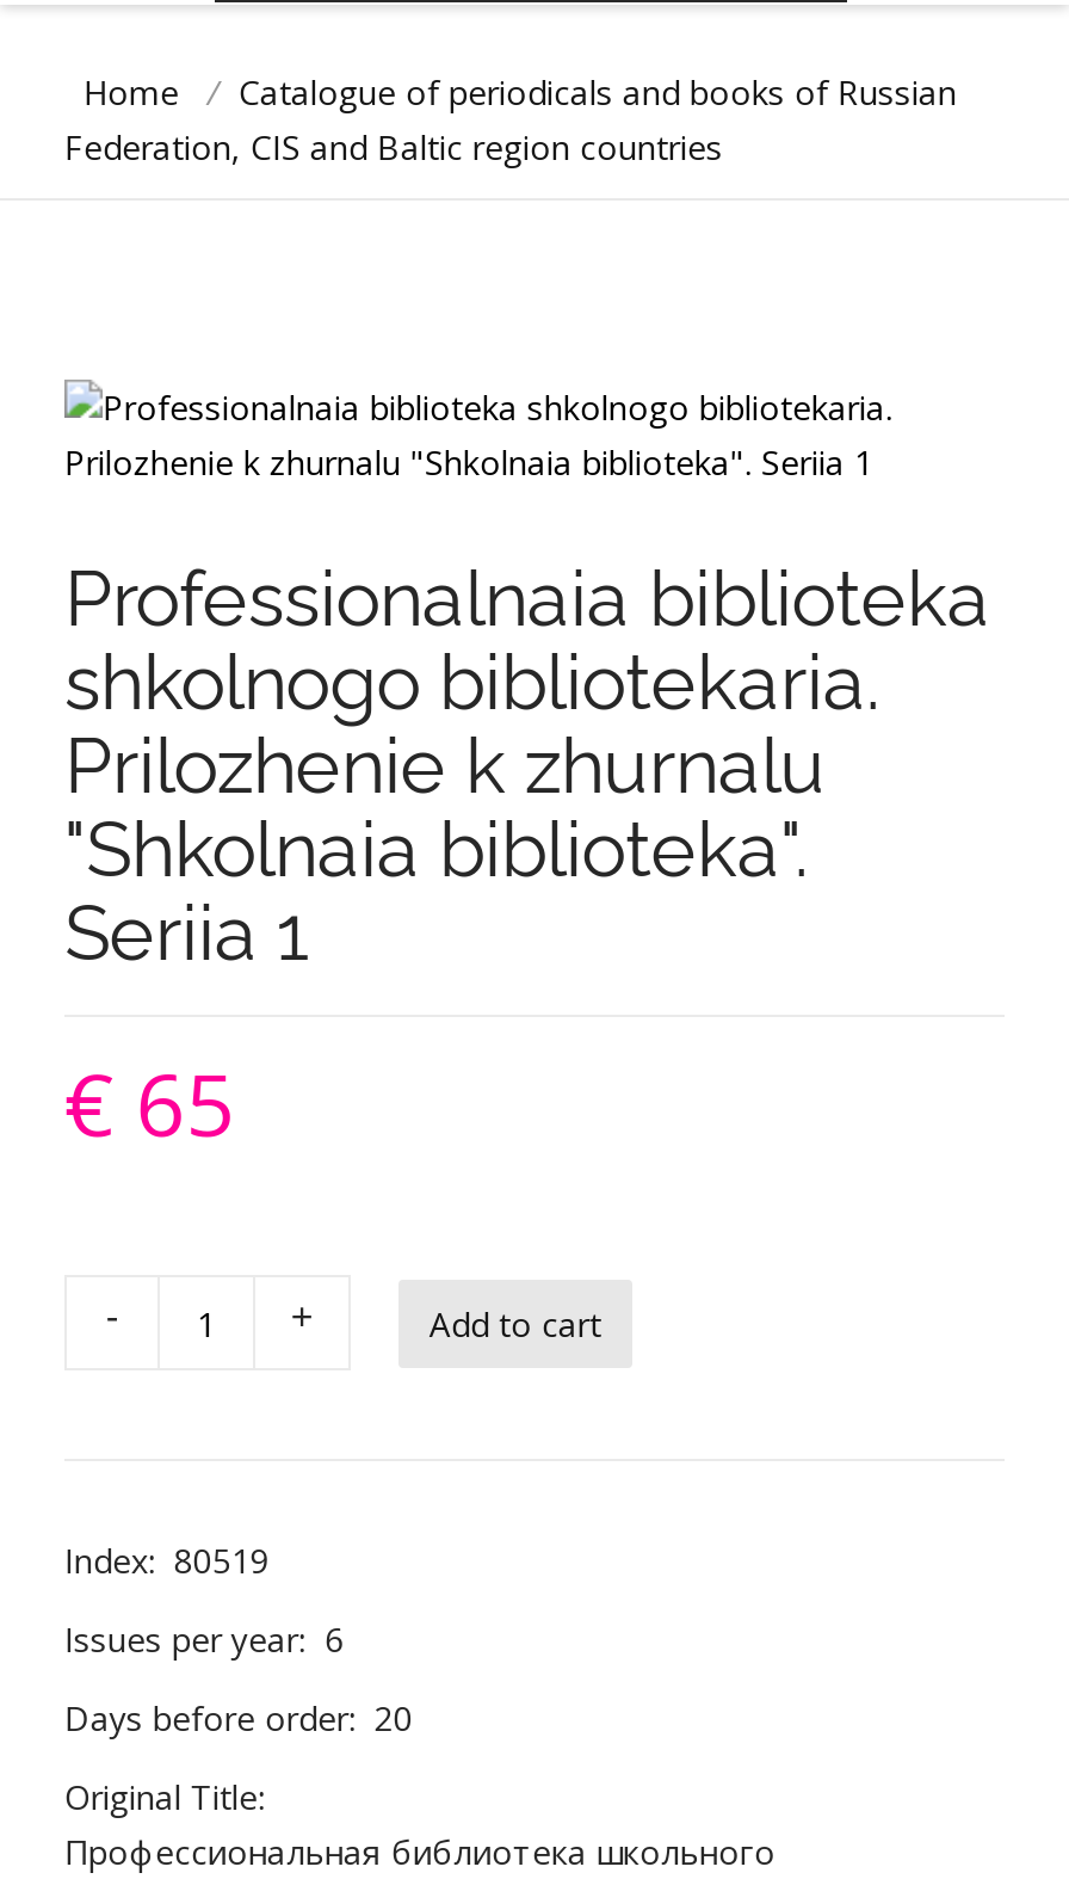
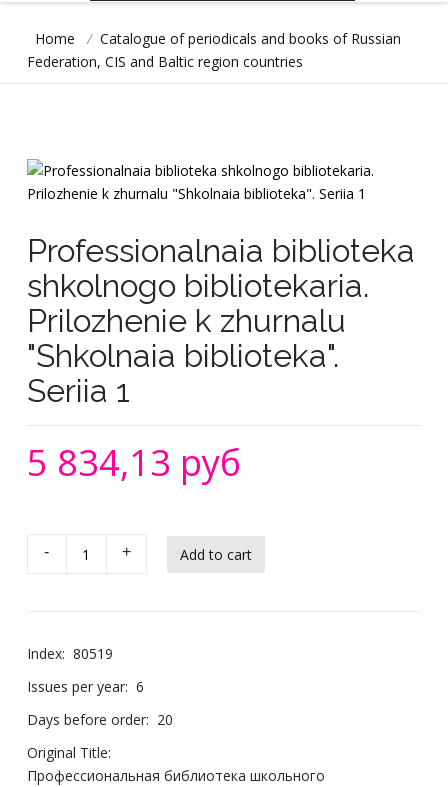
[64,1046,236,1163] € 65 -> [27,438,241,487] 5 834,13 руб

